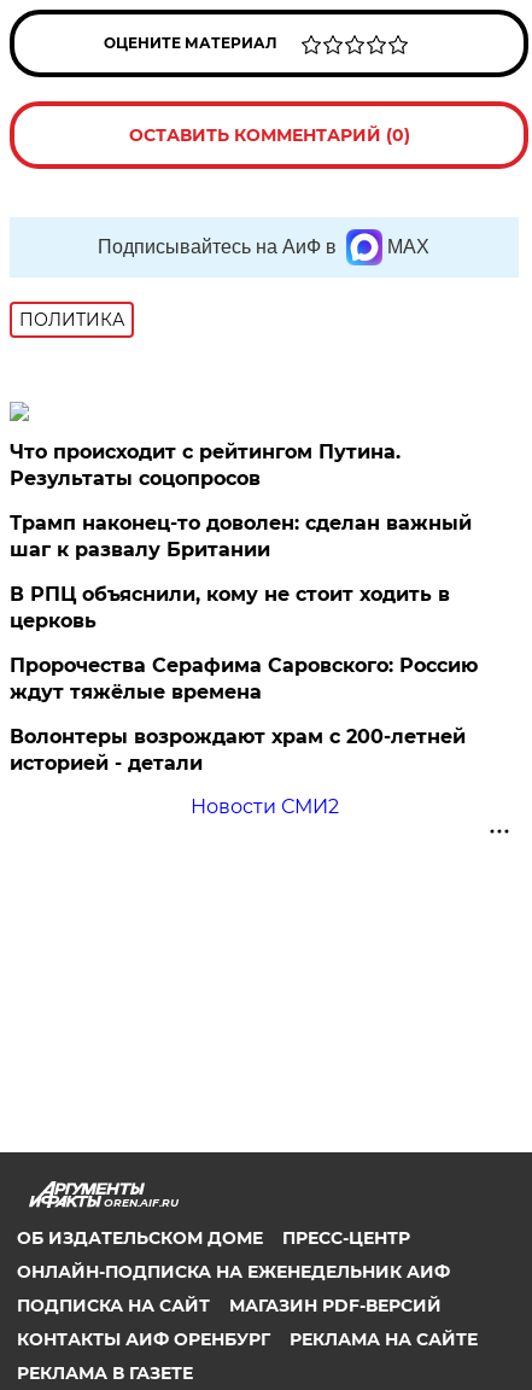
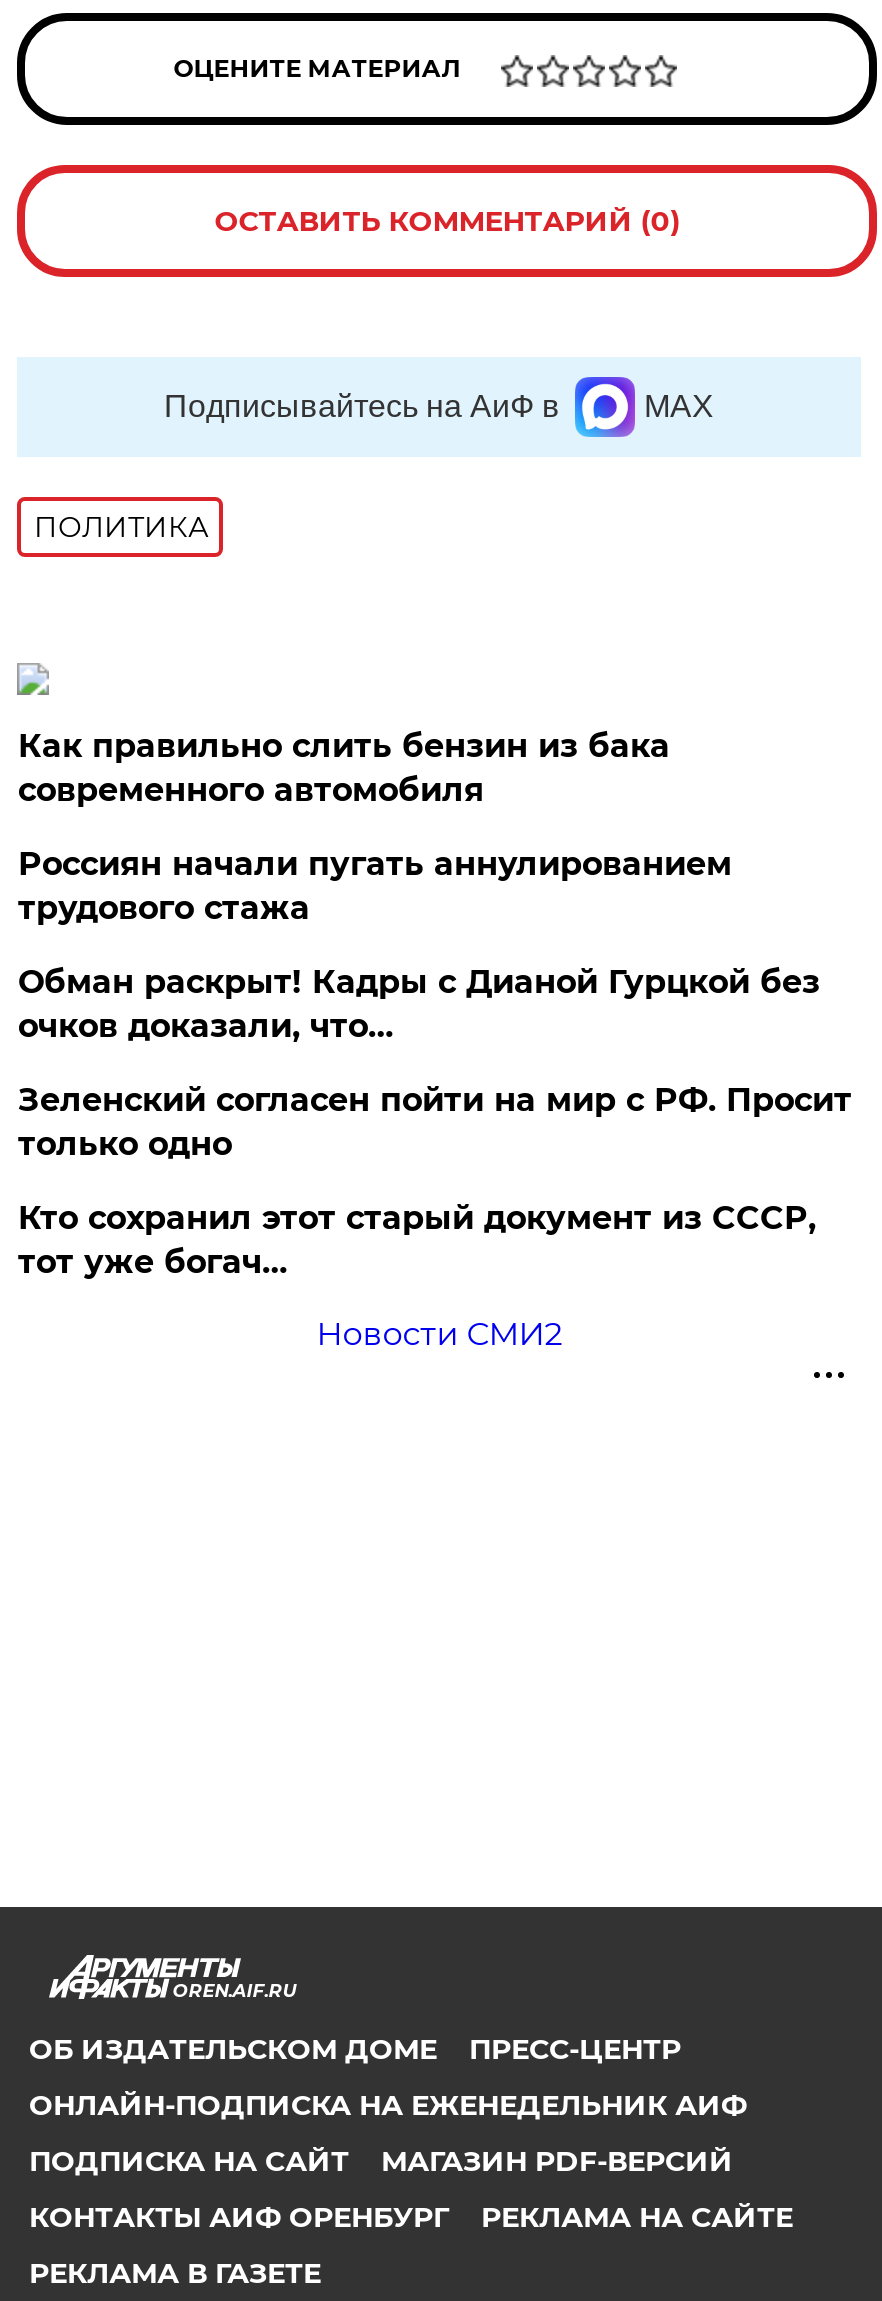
[10,440,401,490] Что происходит с рейтингом Путина. | Результаты соцопросов -> [18,727,670,809] Как правильно слить бензин из бака | современного автомобиля
[10,511,472,561] Трамп наконец-то доволен: сделан важный | шаг к развалу Британии -> [18,845,732,927] Россиян начали пугать аннулированием | трудового стажа
[10,583,450,632] В РПЦ объяснили, кому не стоит ходить в | церковь -> [18,963,820,1045] Обман раскрыт! Кадры с Дианой Гурцкой без | очков доказали, что…
[10,654,478,703] Пророчества Серафима Саровского: Россию | ждут тяжёлые времена -> [18,1081,852,1163] Зеленский согласен пойти на мир с РФ. Просит | только одно
[10,725,466,775] Волонтеры возрождают храм с 200-летней | историей - детали -> [18,1199,816,1281] Кто сохранил этот старый документ из СССР, | тот уже богач…

